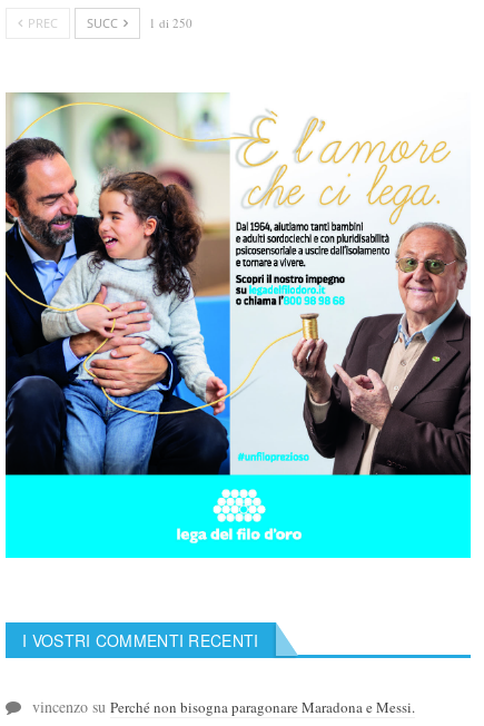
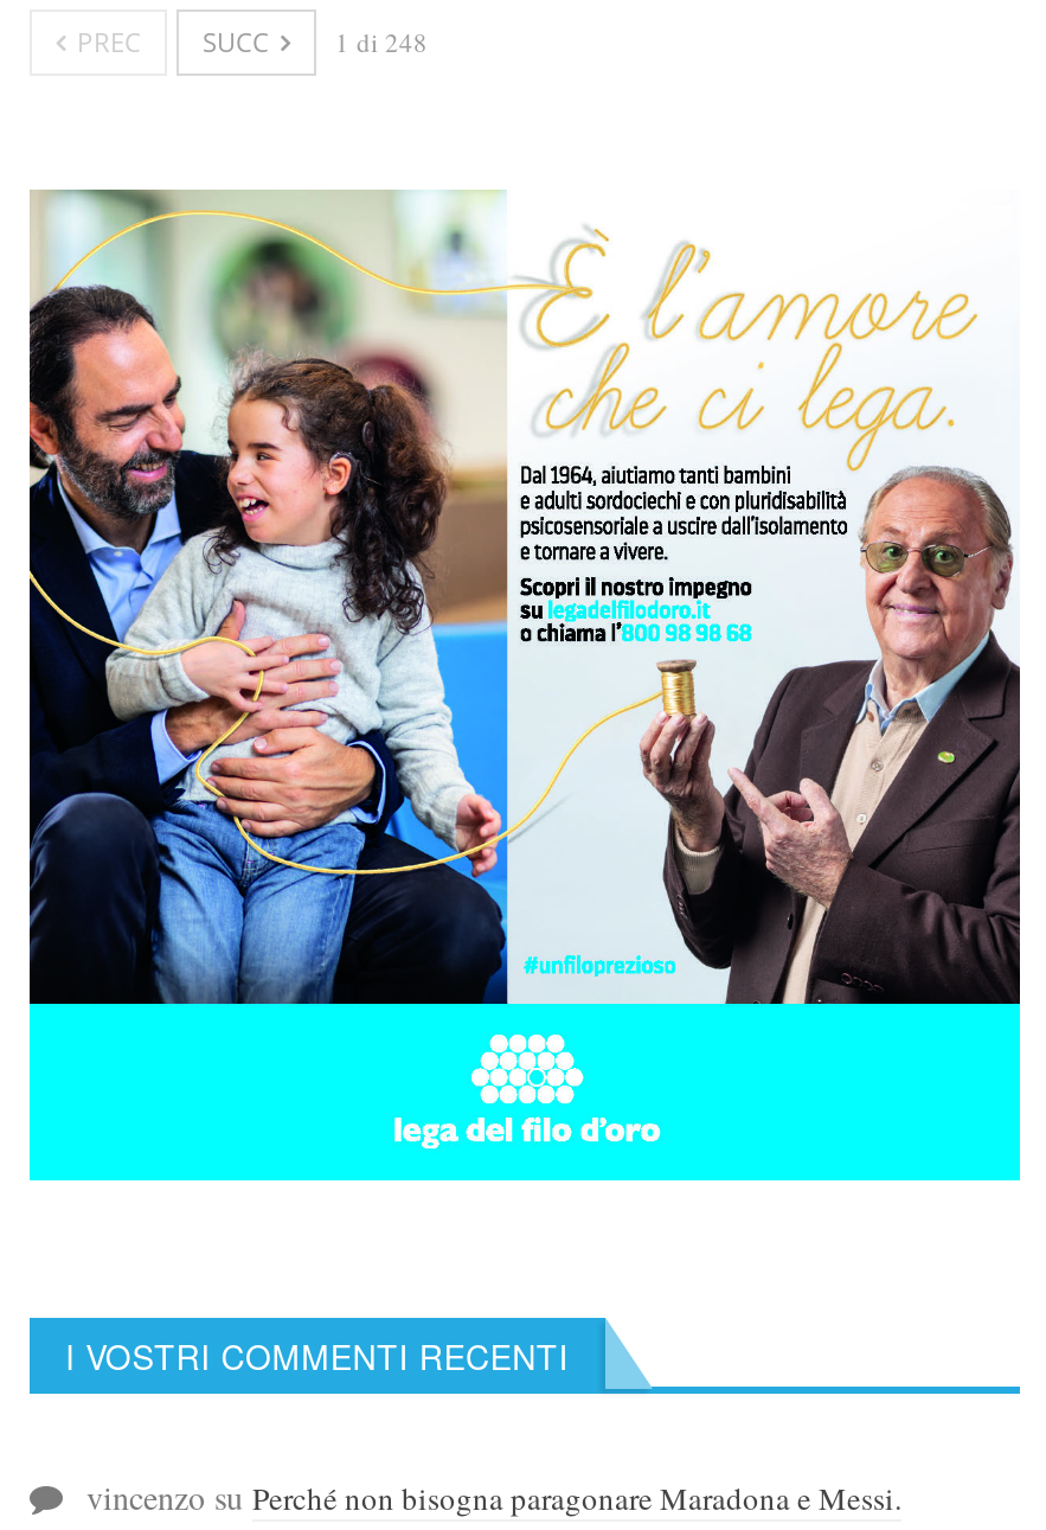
[24,15,192,31] PREC SUCC 1 di 250 -> [70,24,428,59] PREC SUCC 1 di 248

